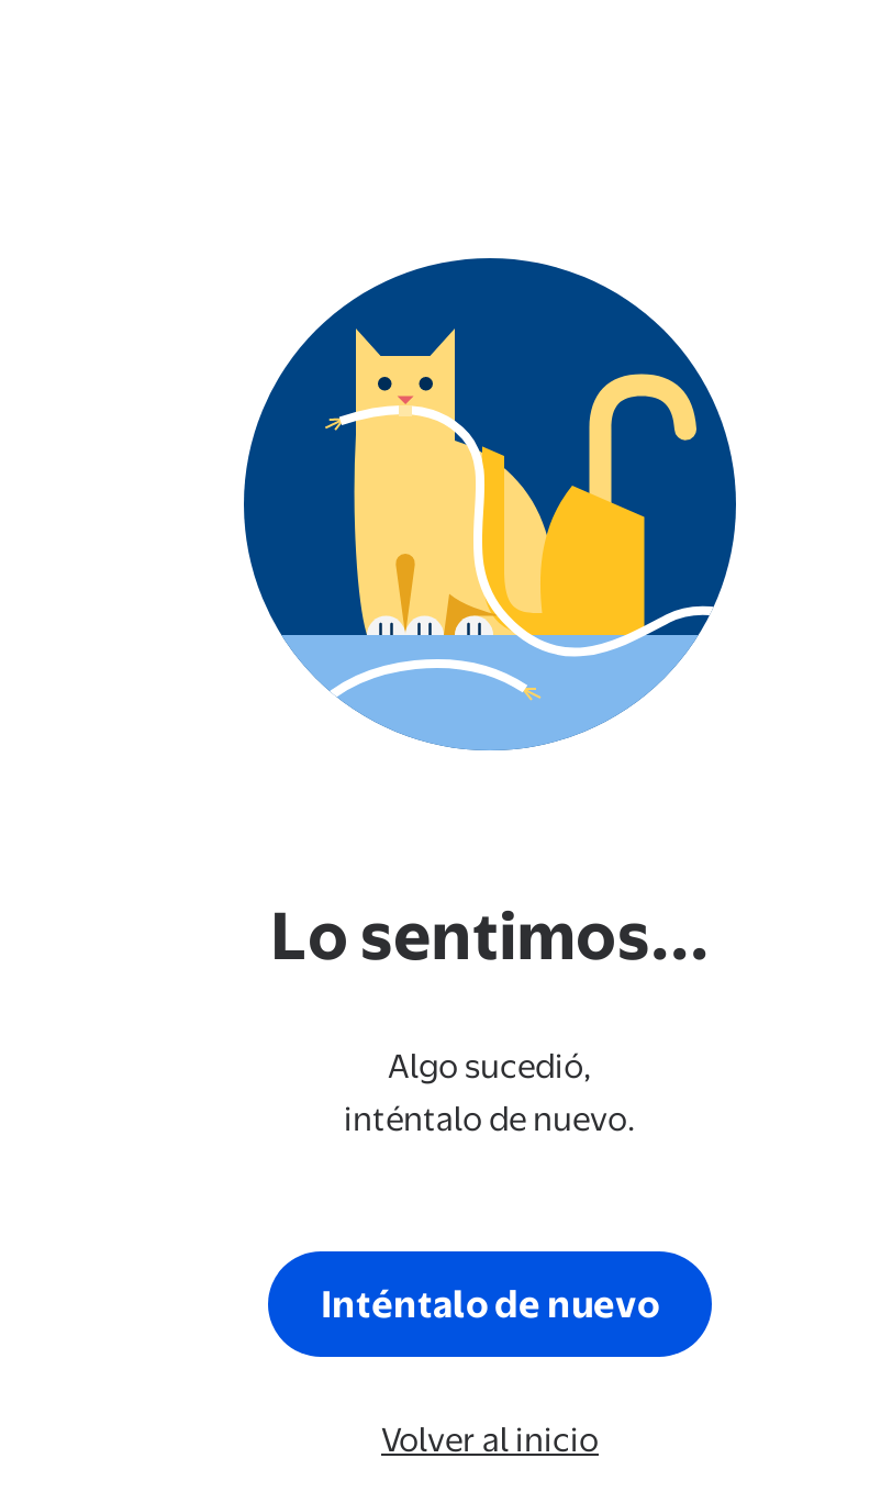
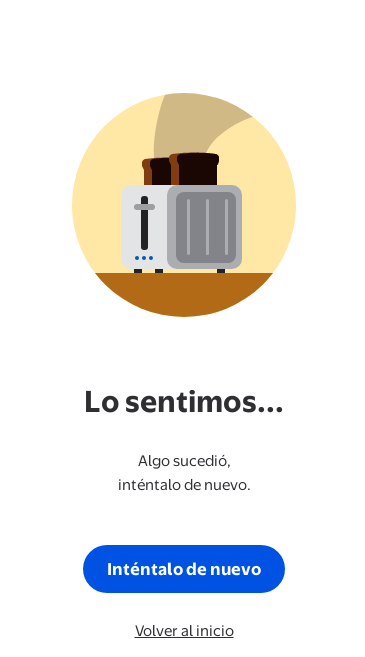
[242,256,738,753] [image] -> [72,93,296,318] [image]

